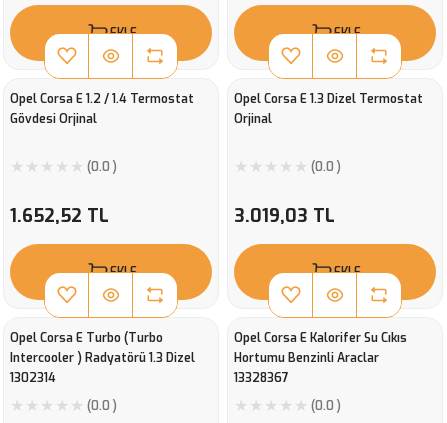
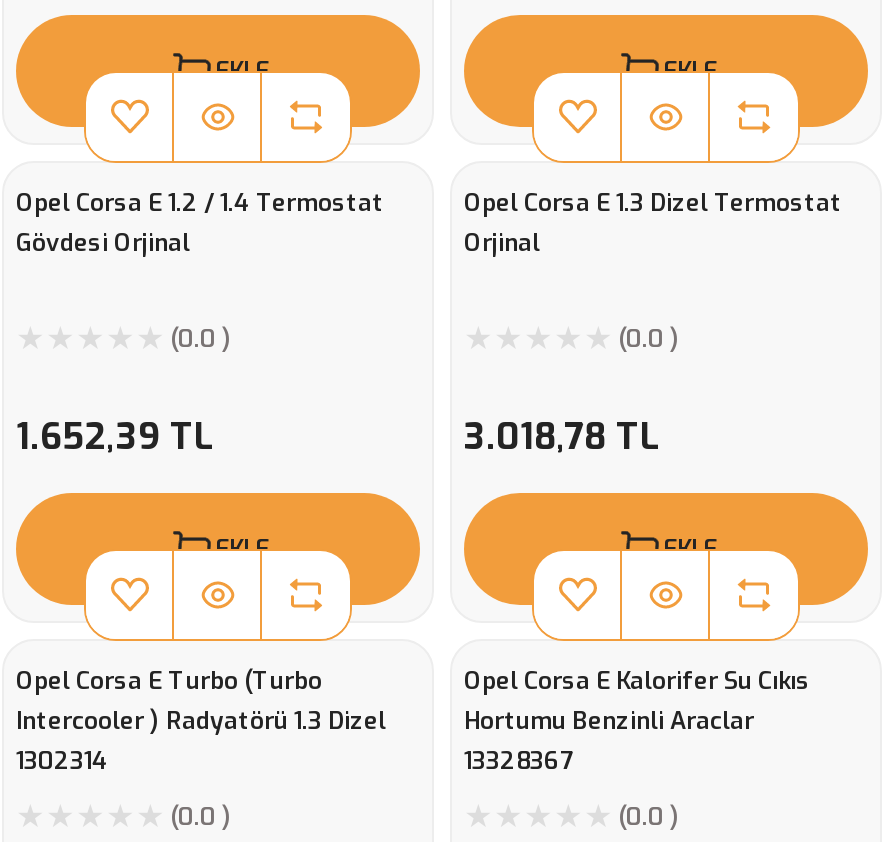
[10,203,109,227] 1.652,52 TL -> [16,412,214,460] 1.652,39 TL
[234,203,335,227] 3.019,03 TL -> [464,412,660,460] 3.018,78 TL

